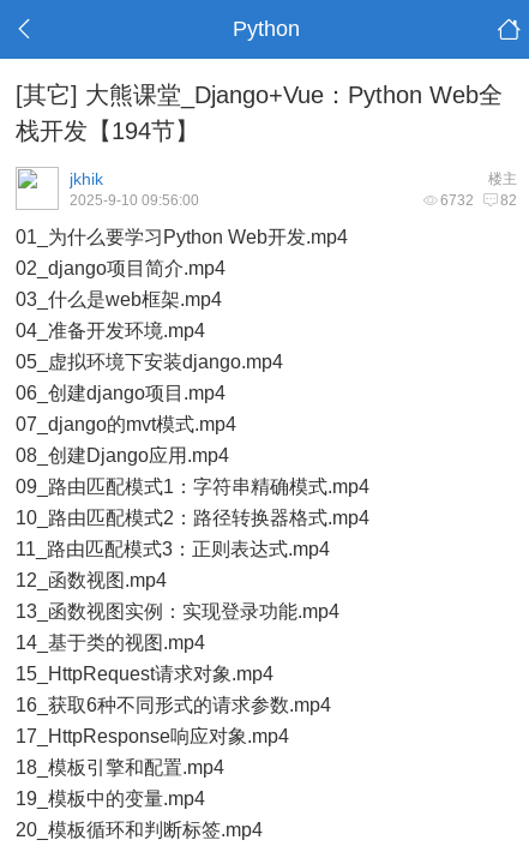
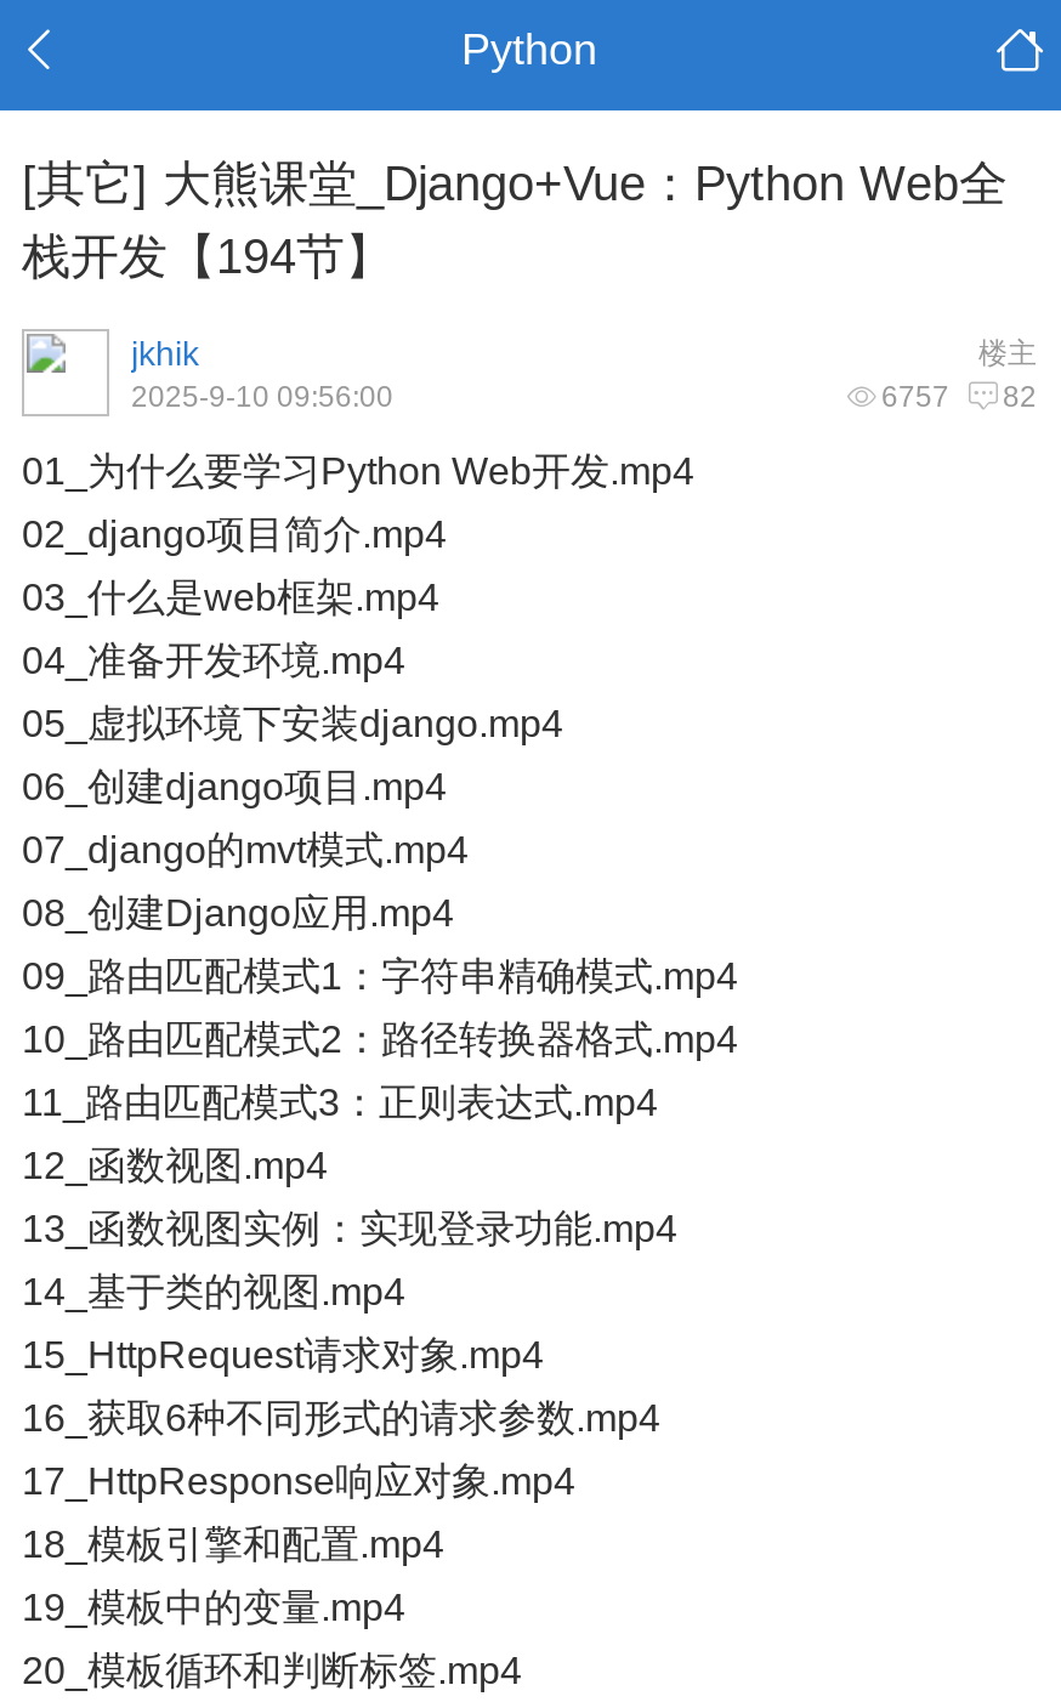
[440,192,517,209] 6732 82 -> [881,380,1037,414] 6757 82

